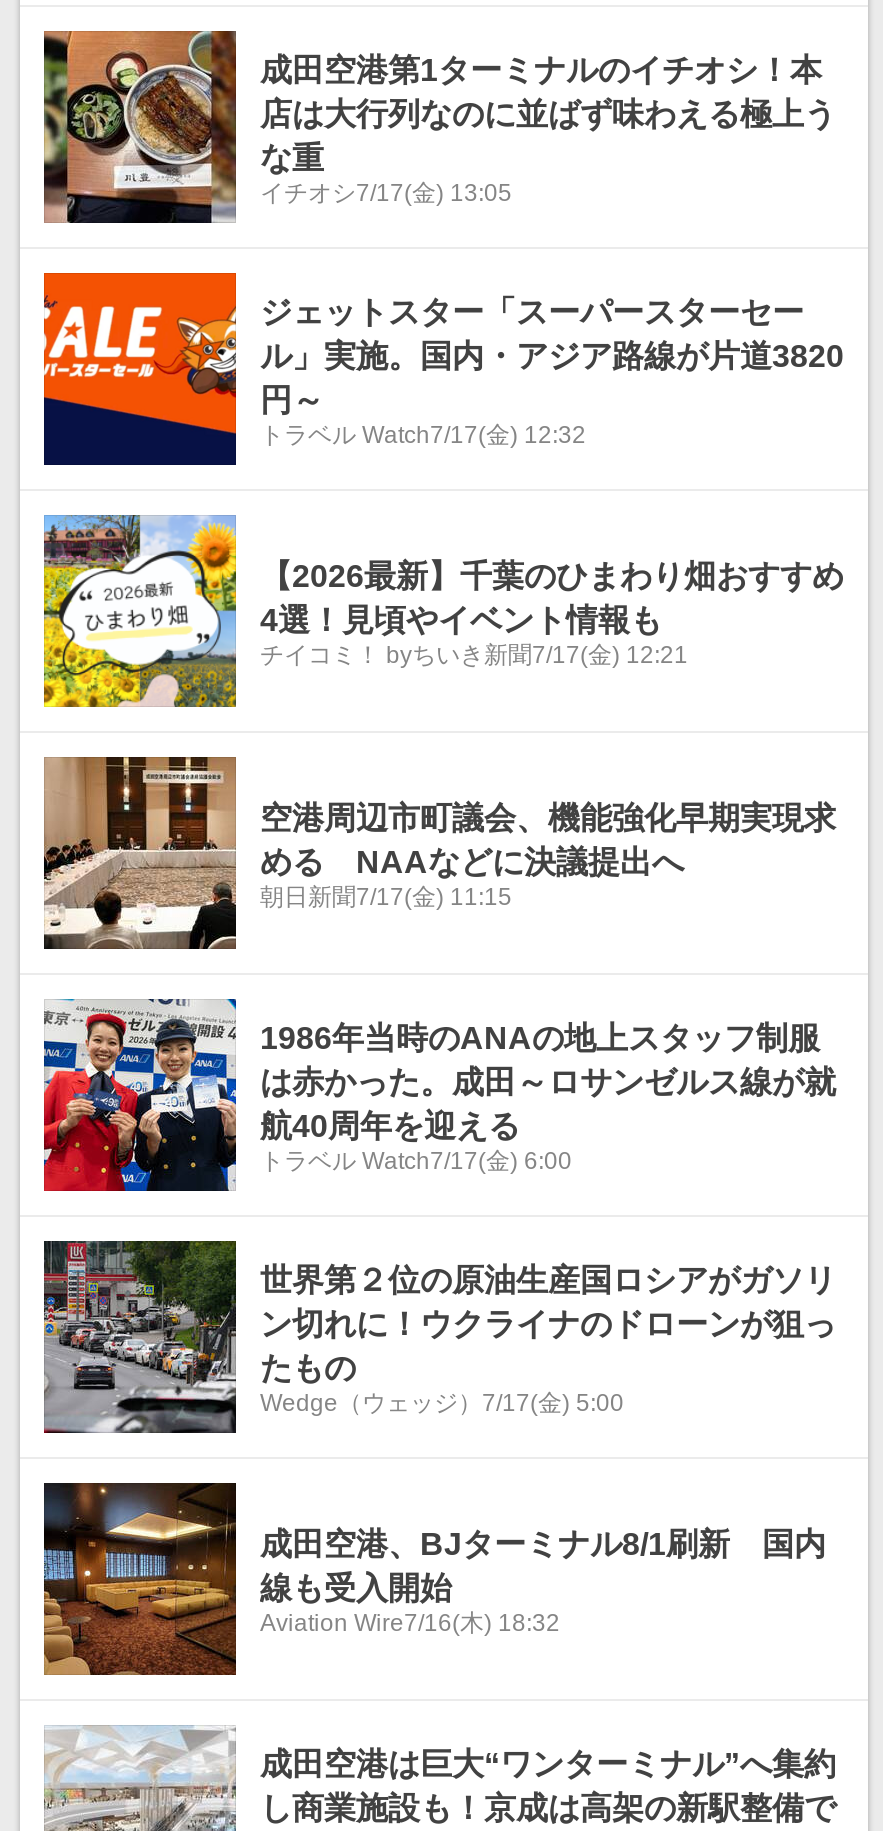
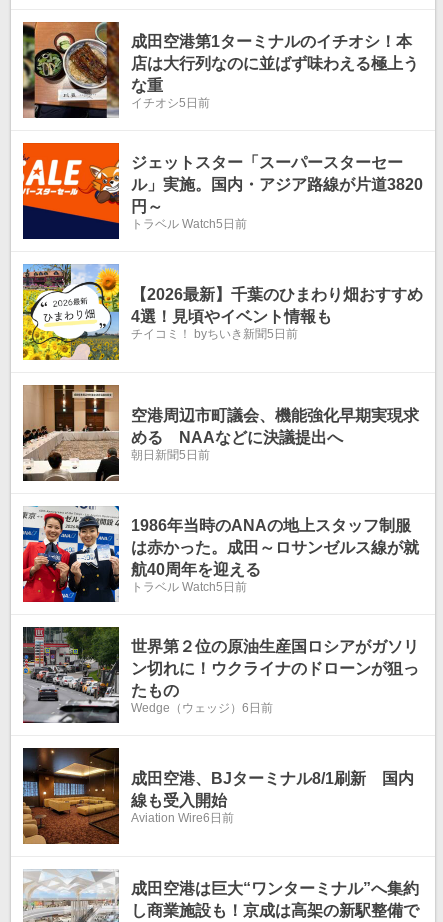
[260,178,512,206] イチオシ7/17(金) 13:05 -> [131,95,210,109] イチオシ5日前
[260,420,586,448] トラベル Watch7/17(金) 12:32 -> [131,216,247,230] トラベル Watch5日前
[260,640,688,668] チイコミ！ byちいき新聞7/17(金) 12:21 -> [131,326,298,340] チイコミ！ byちいき新聞5日前
[260,882,512,910] 朝日新聞7/17(金) 11:15 -> [131,447,210,461] 朝日新聞5日前
[260,1146,572,1174] トラベル Watch7/17(金) 6:00 -> [131,579,247,593] トラベル Watch5日前
[260,1388,624,1416] Wedge（ウェッジ）7/17(金) 5:00 -> [131,700,273,714] Wedge（ウェッジ）6日前
[260,1608,560,1636] Aviation Wire7/16(木) 18:32 -> [131,810,234,824] Aviation Wire6日前

